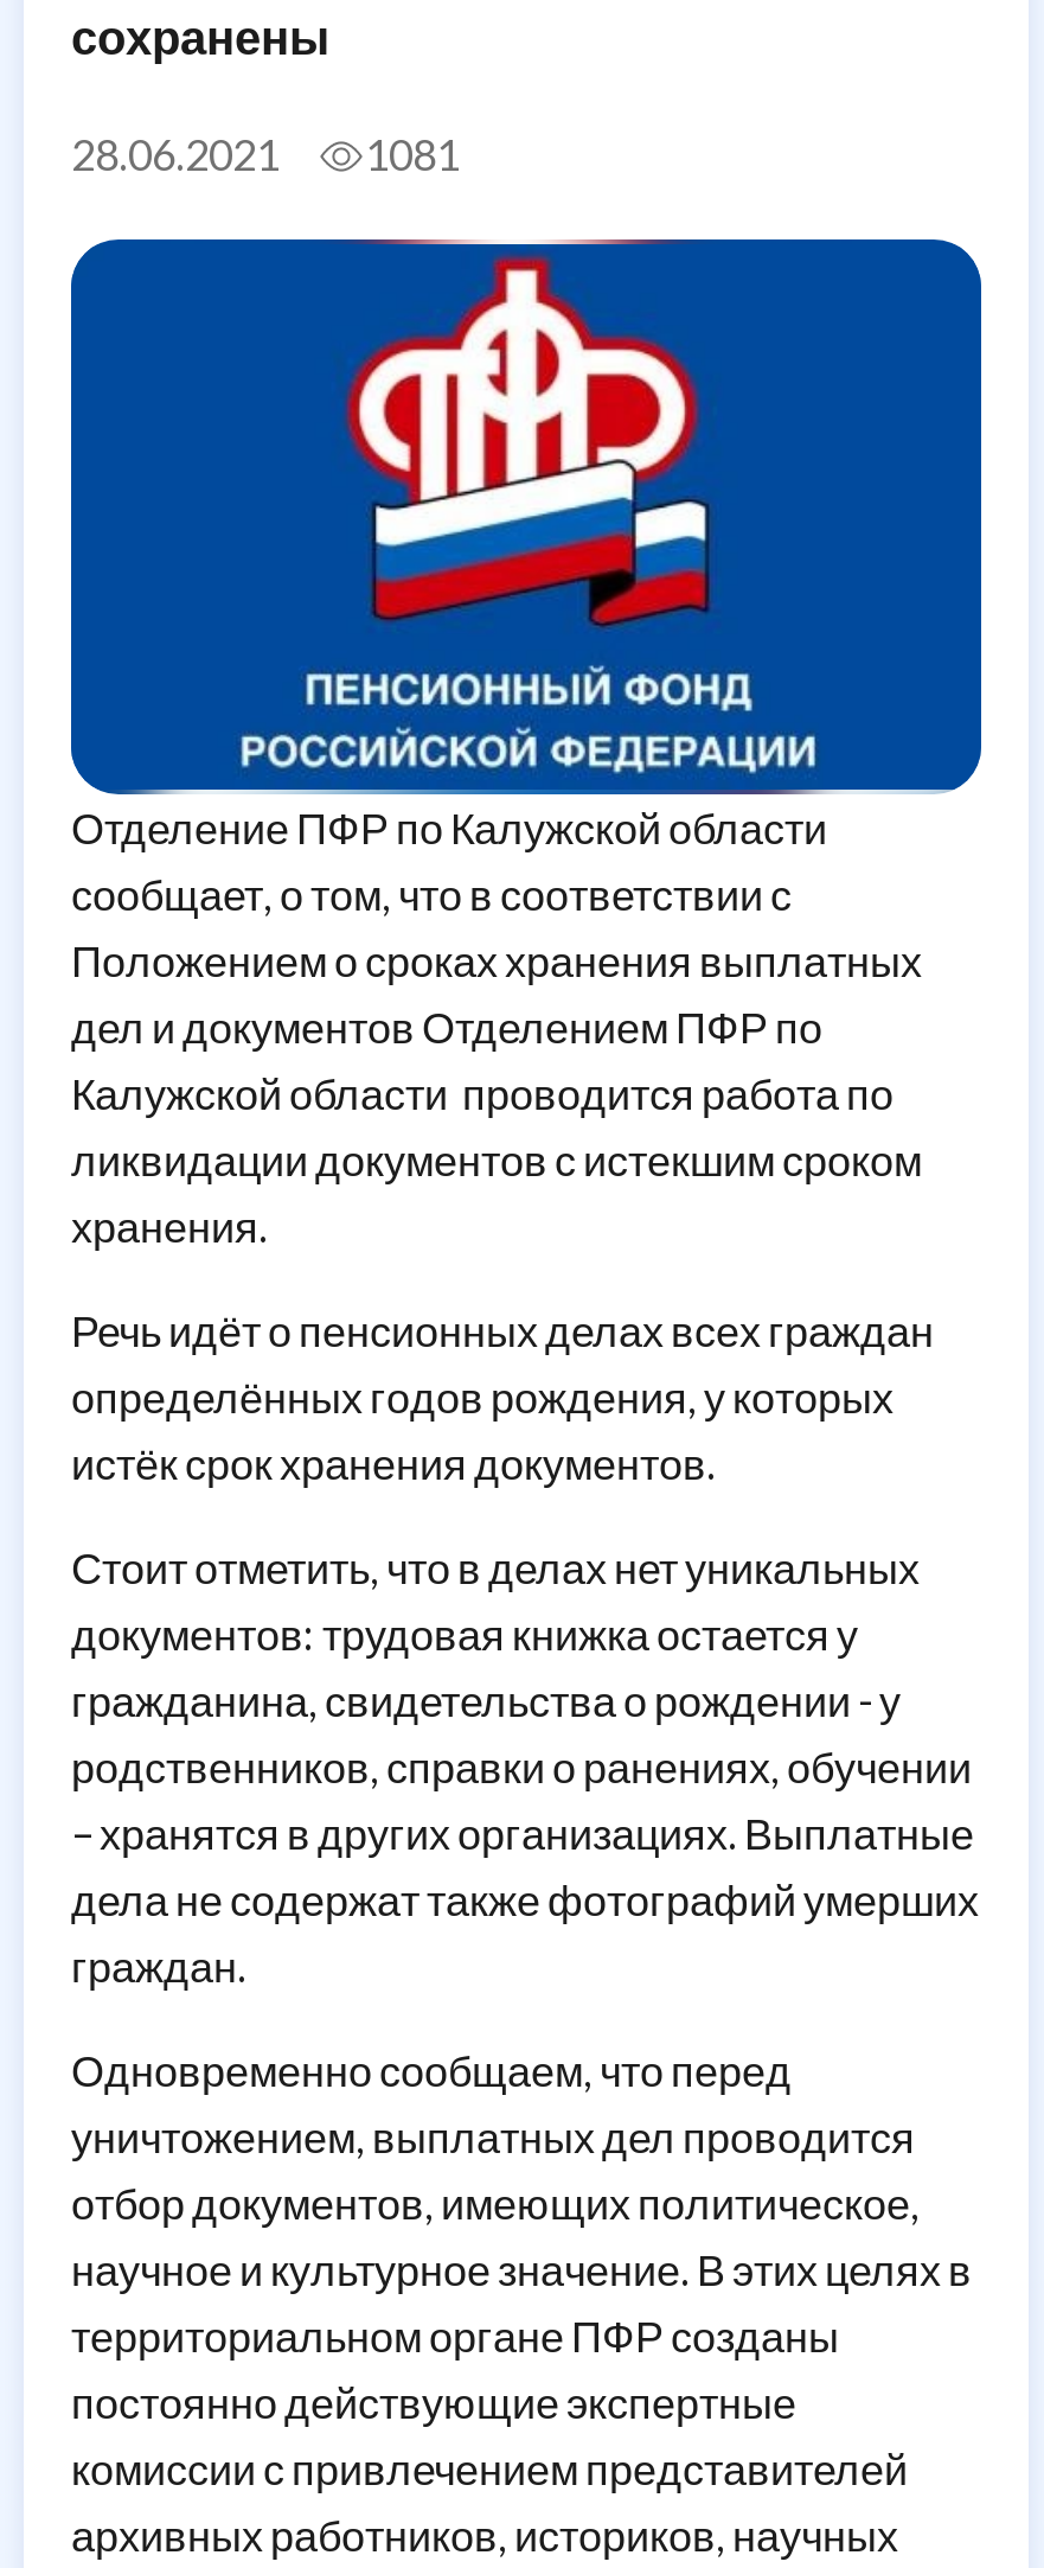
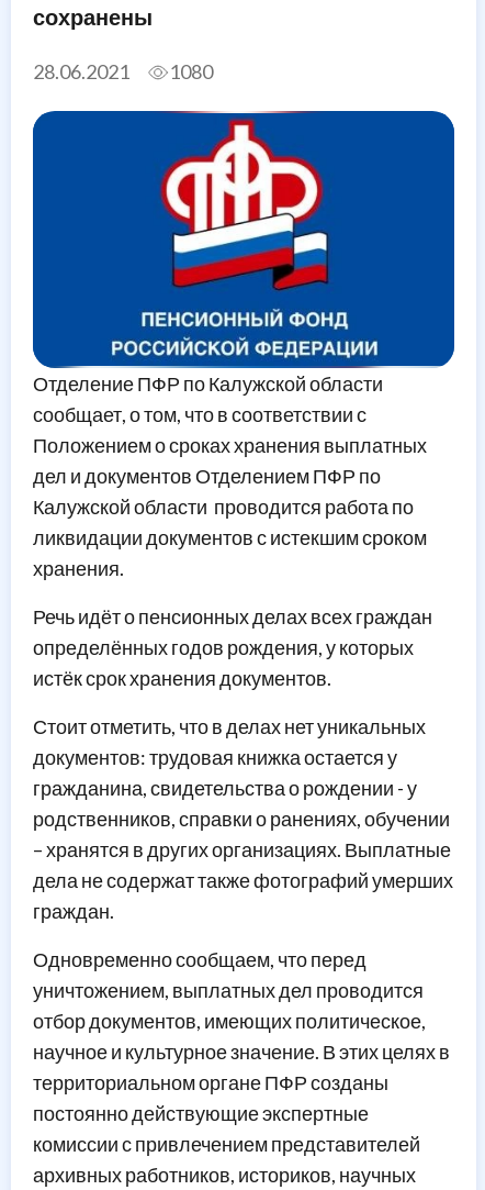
[71,128,460,180] 28.06.2021 1081 -> [33,59,213,83] 28.06.2021 1080

